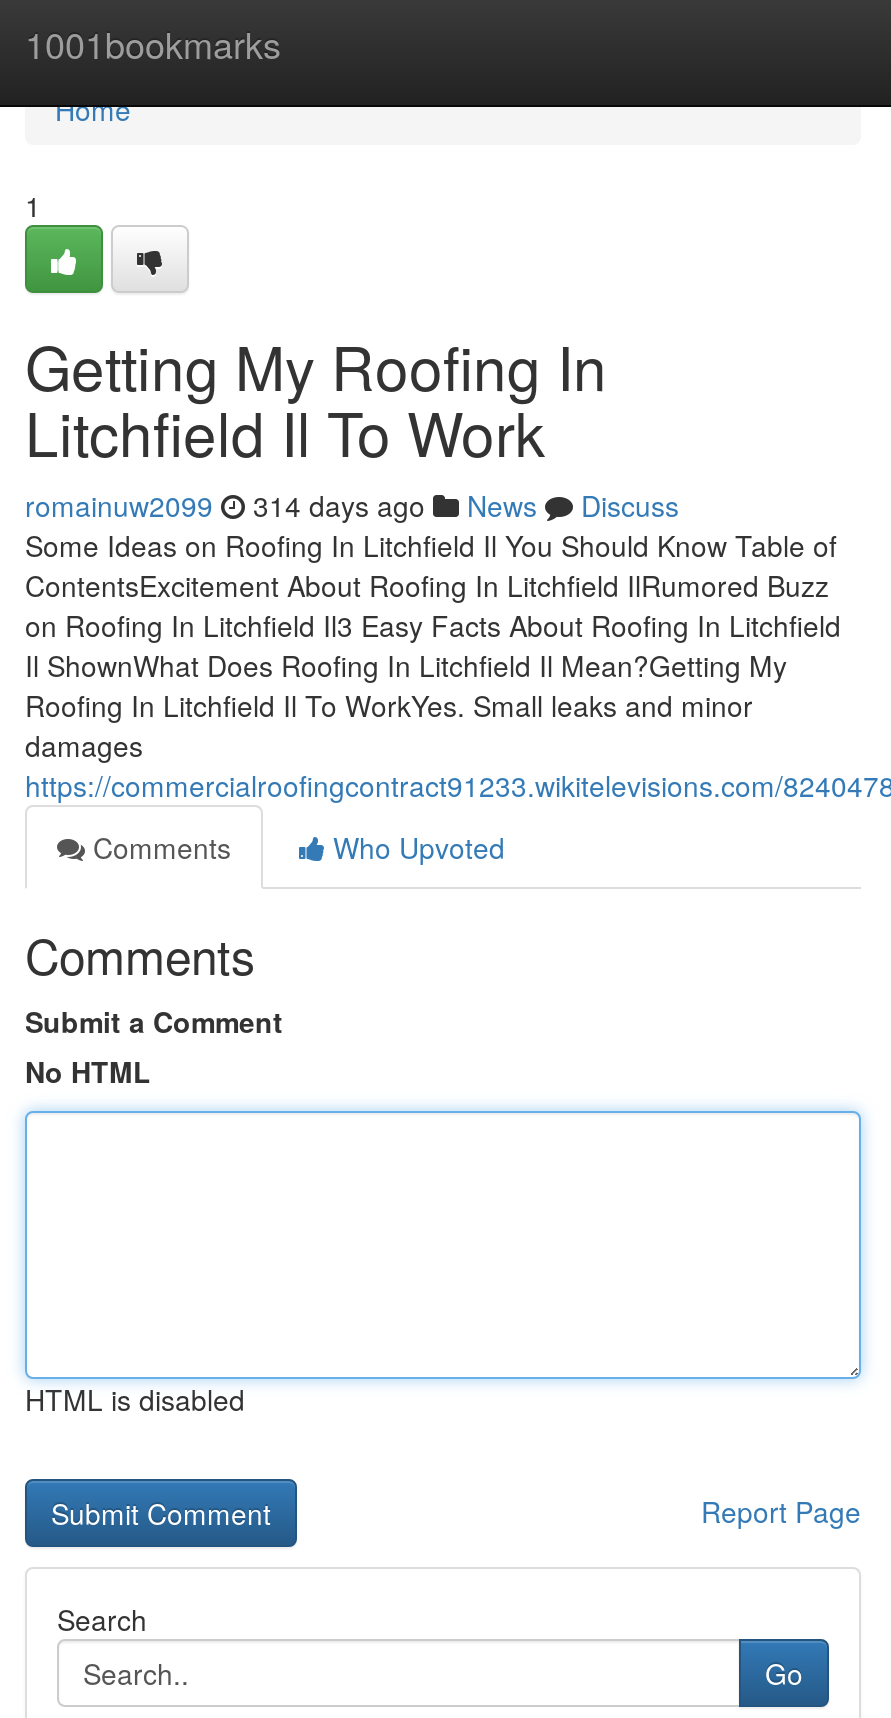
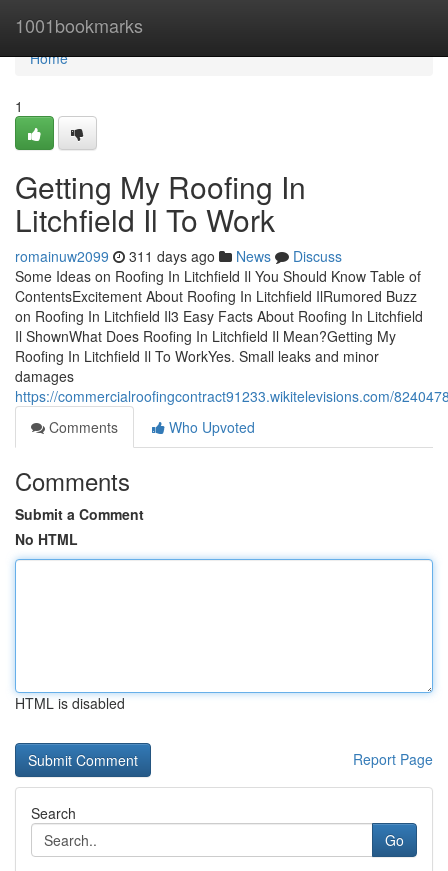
[25,485,679,525] romainuw2099 314 days ago News Discuss -> [15,246,342,266] romainuw2099 311 days ago News Discuss

